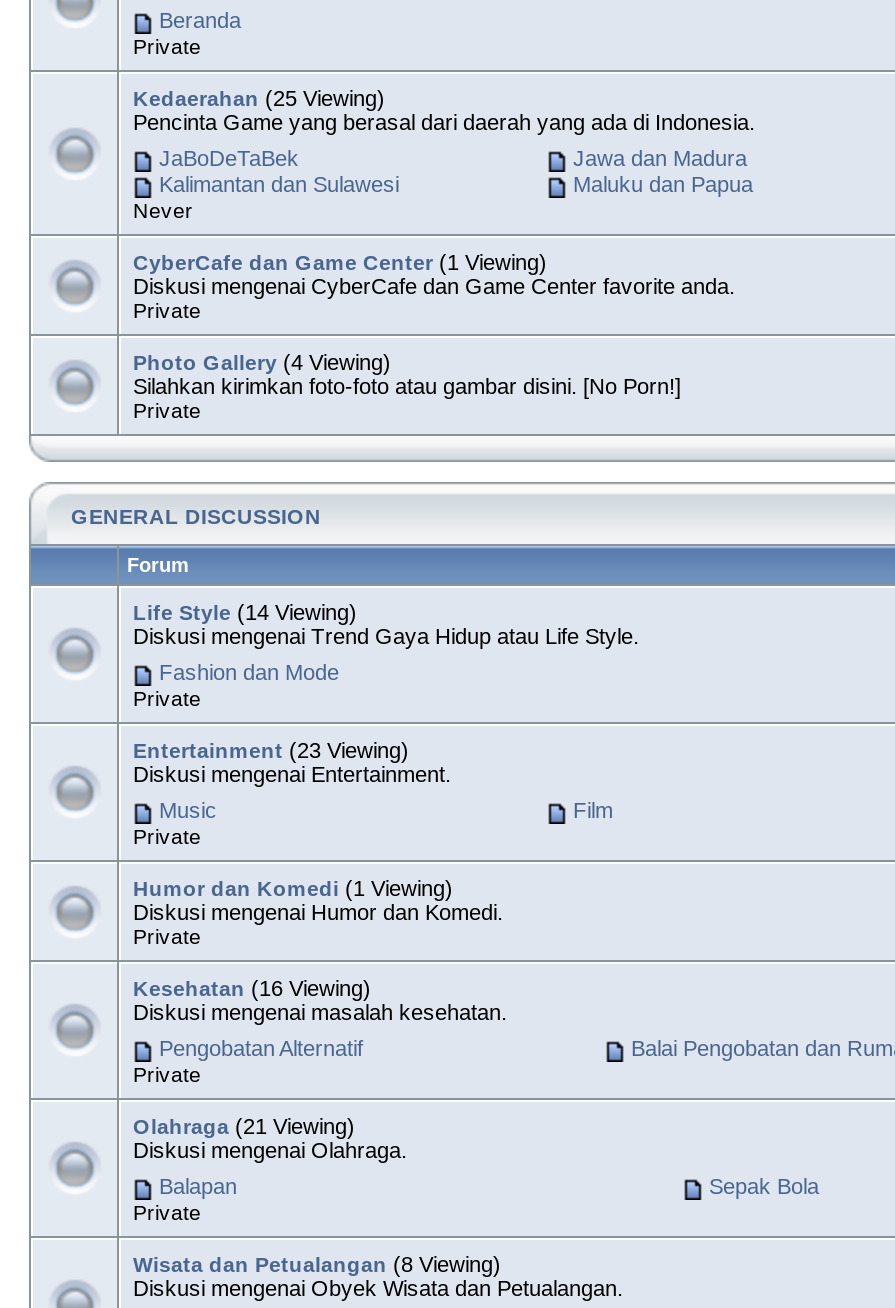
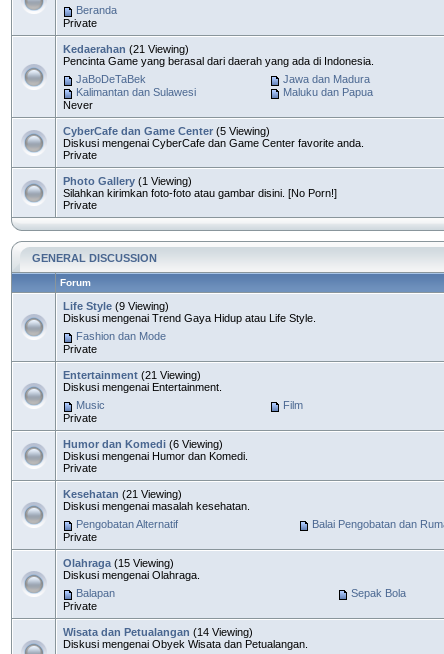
[133,86,385,110] Kedaerahan (25 Viewing) -> [63,43,189,55] Kedaerahan (21 Viewing)
[133,250,547,274] CyberCafe dan Game Center (1 Viewing) -> [63,125,270,137] CyberCafe dan Game Center (5 Viewing)
[133,350,391,374] Photo Gallery (4 Viewing) -> [63,175,192,187] Photo Gallery (1 Viewing)
[133,600,357,624] Life Style (14 Viewing) -> [63,300,169,312] Life Style (9 Viewing)
[133,738,409,762] Entertainment (23 Viewing) -> [63,369,201,381] Entertainment (21 Viewing)
[133,876,453,900] Humor dan Komedi (1 Viewing) -> [63,438,223,450] Humor dan Komedi (6 Viewing)
[133,976,371,1000] Kesehatan (16 Viewing) -> [63,488,182,500] Kesehatan (21 Viewing)
[133,1114,355,1138] Olahraga (21 Viewing) -> [63,557,174,569] Olahraga (15 Viewing)
[133,1252,501,1276] Wisata dan Petualangan (8 Viewing) -> [63,626,253,638] Wisata dan Petualangan (14 Viewing)

